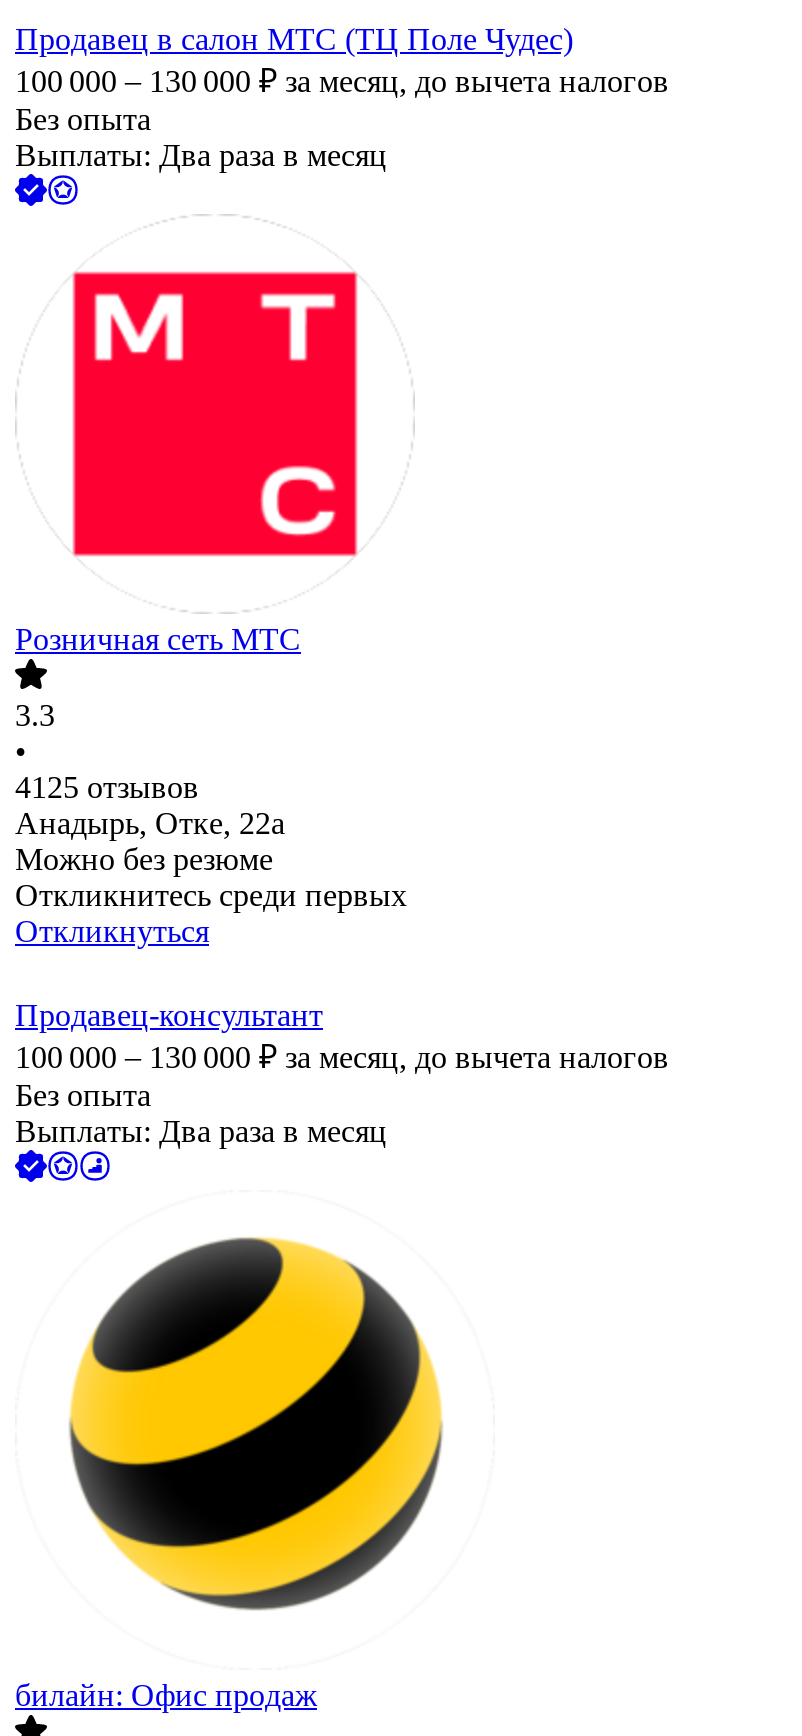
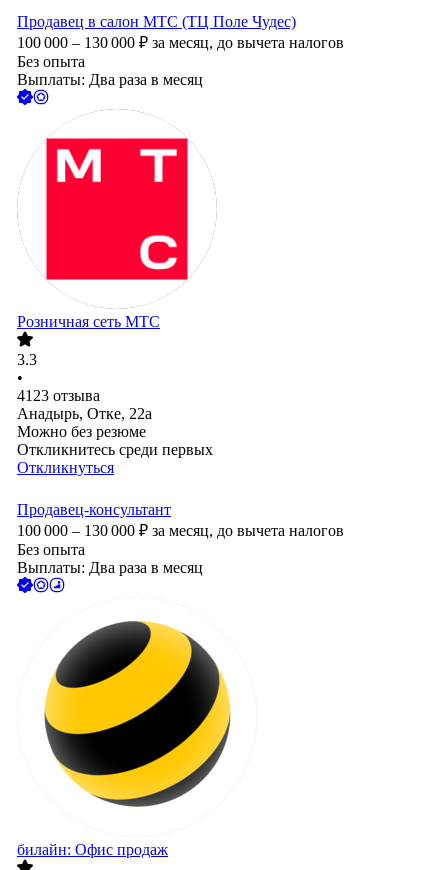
[15,771,199,805] 4125 отзывов -> [17,387,100,404] 4123 отзыва

